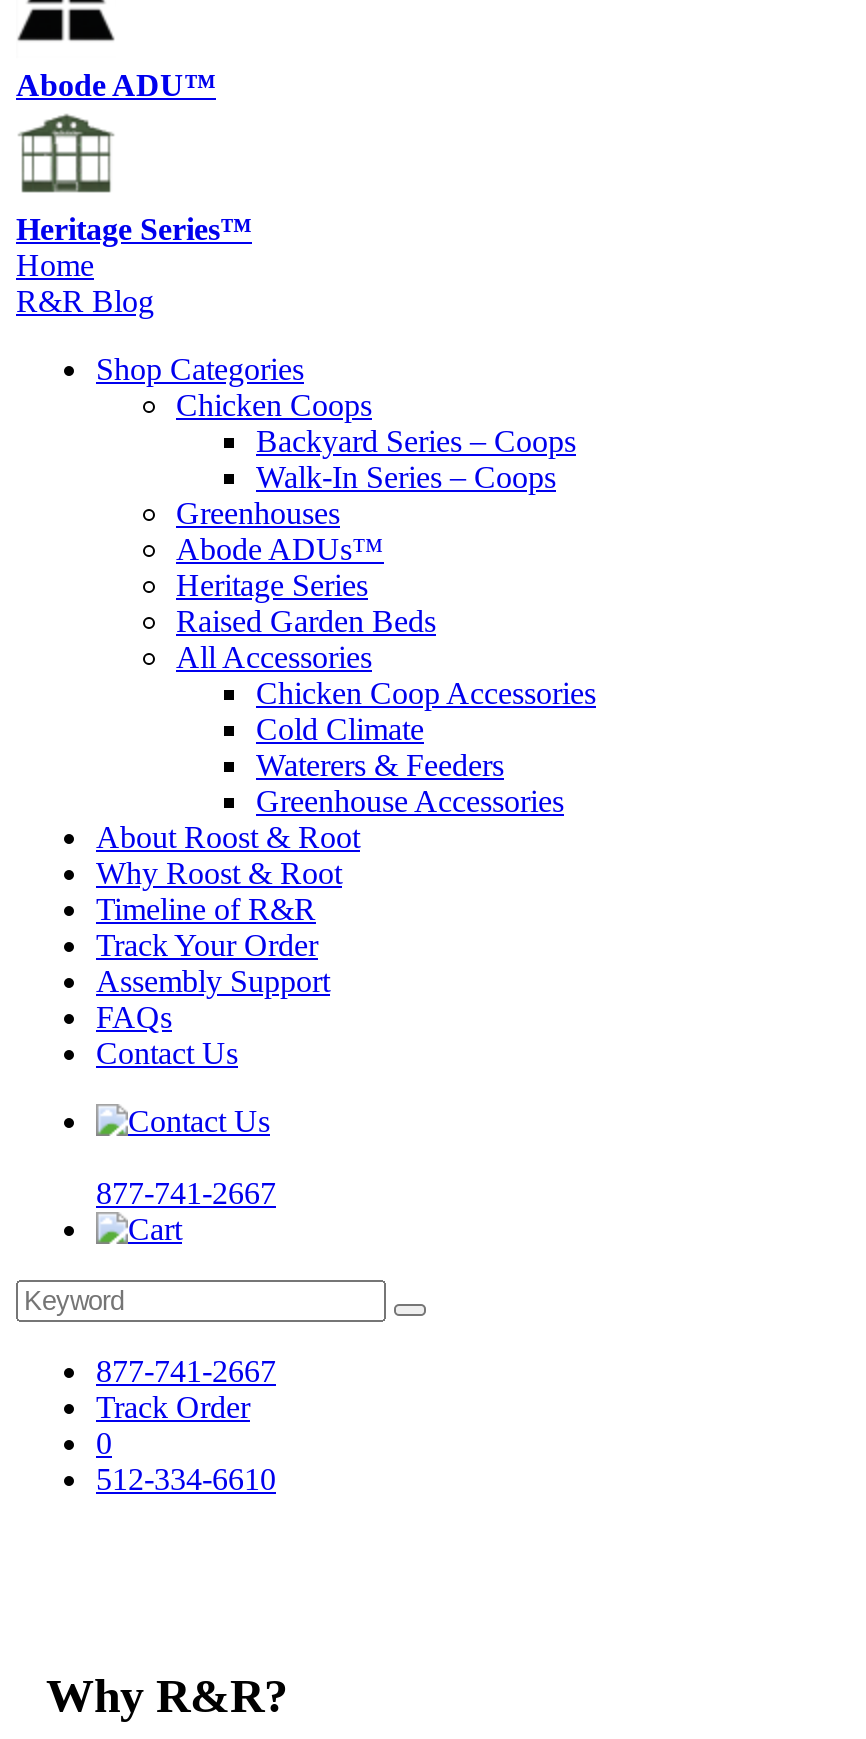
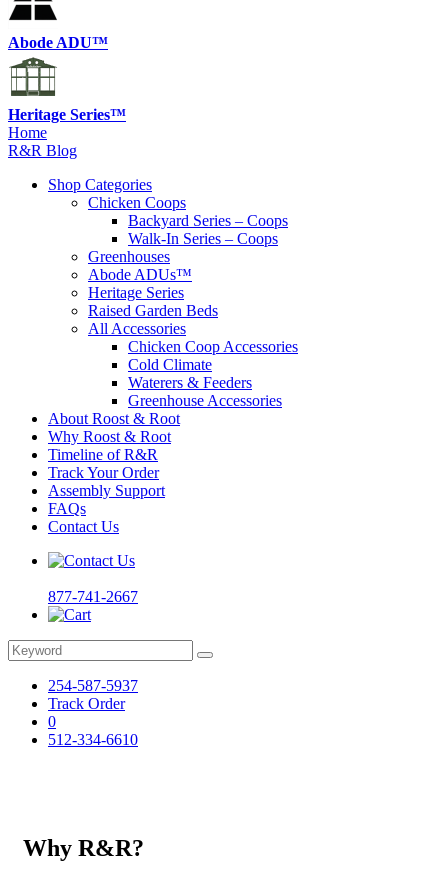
[96,1353,276,1387] 877-741-2667 -> [48,677,138,694] 254-587-5937

